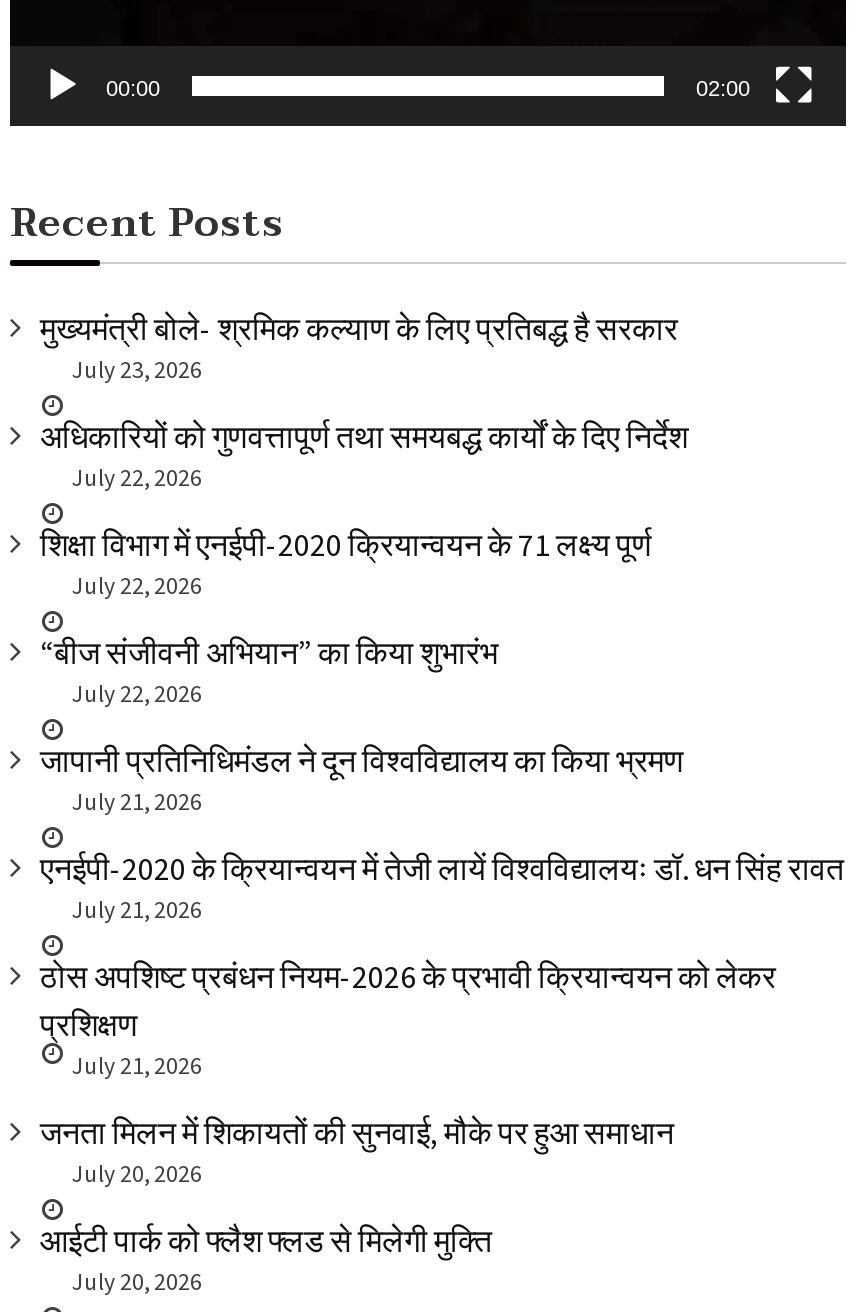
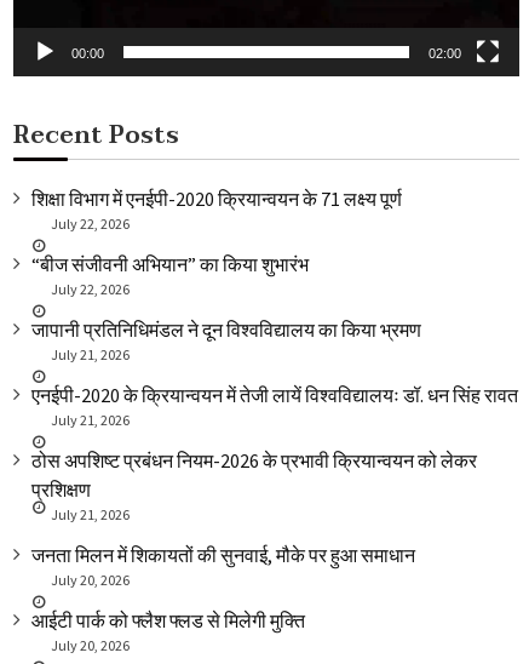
[40,308,688,492] मुख्यमंत्री बोले- श्रमिक कल्याण के लिए प्रतिबद्ध है सरकार | July 23, 2026 | अधिकारियों को गुणवत्तापूर्ण तथा समयबद्ध कार्यों के दिए निर्देश | July 22, 2026 -> none

